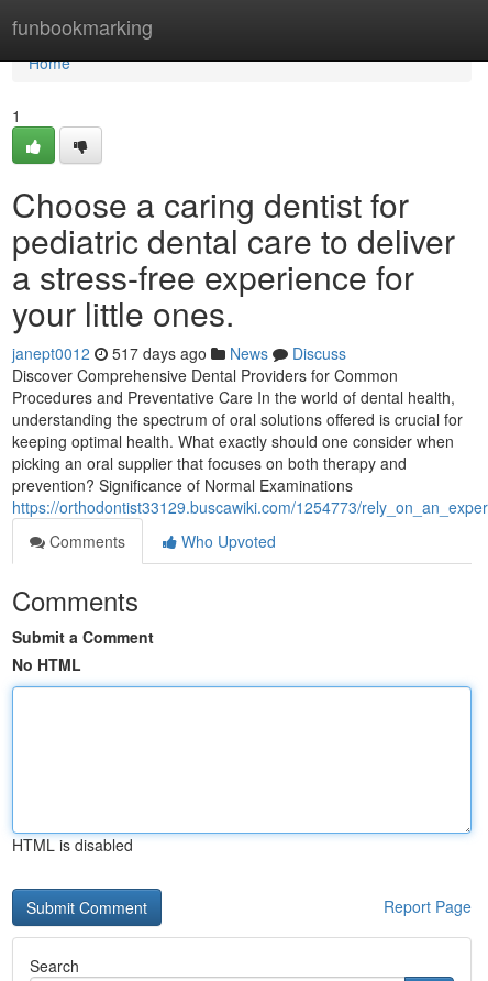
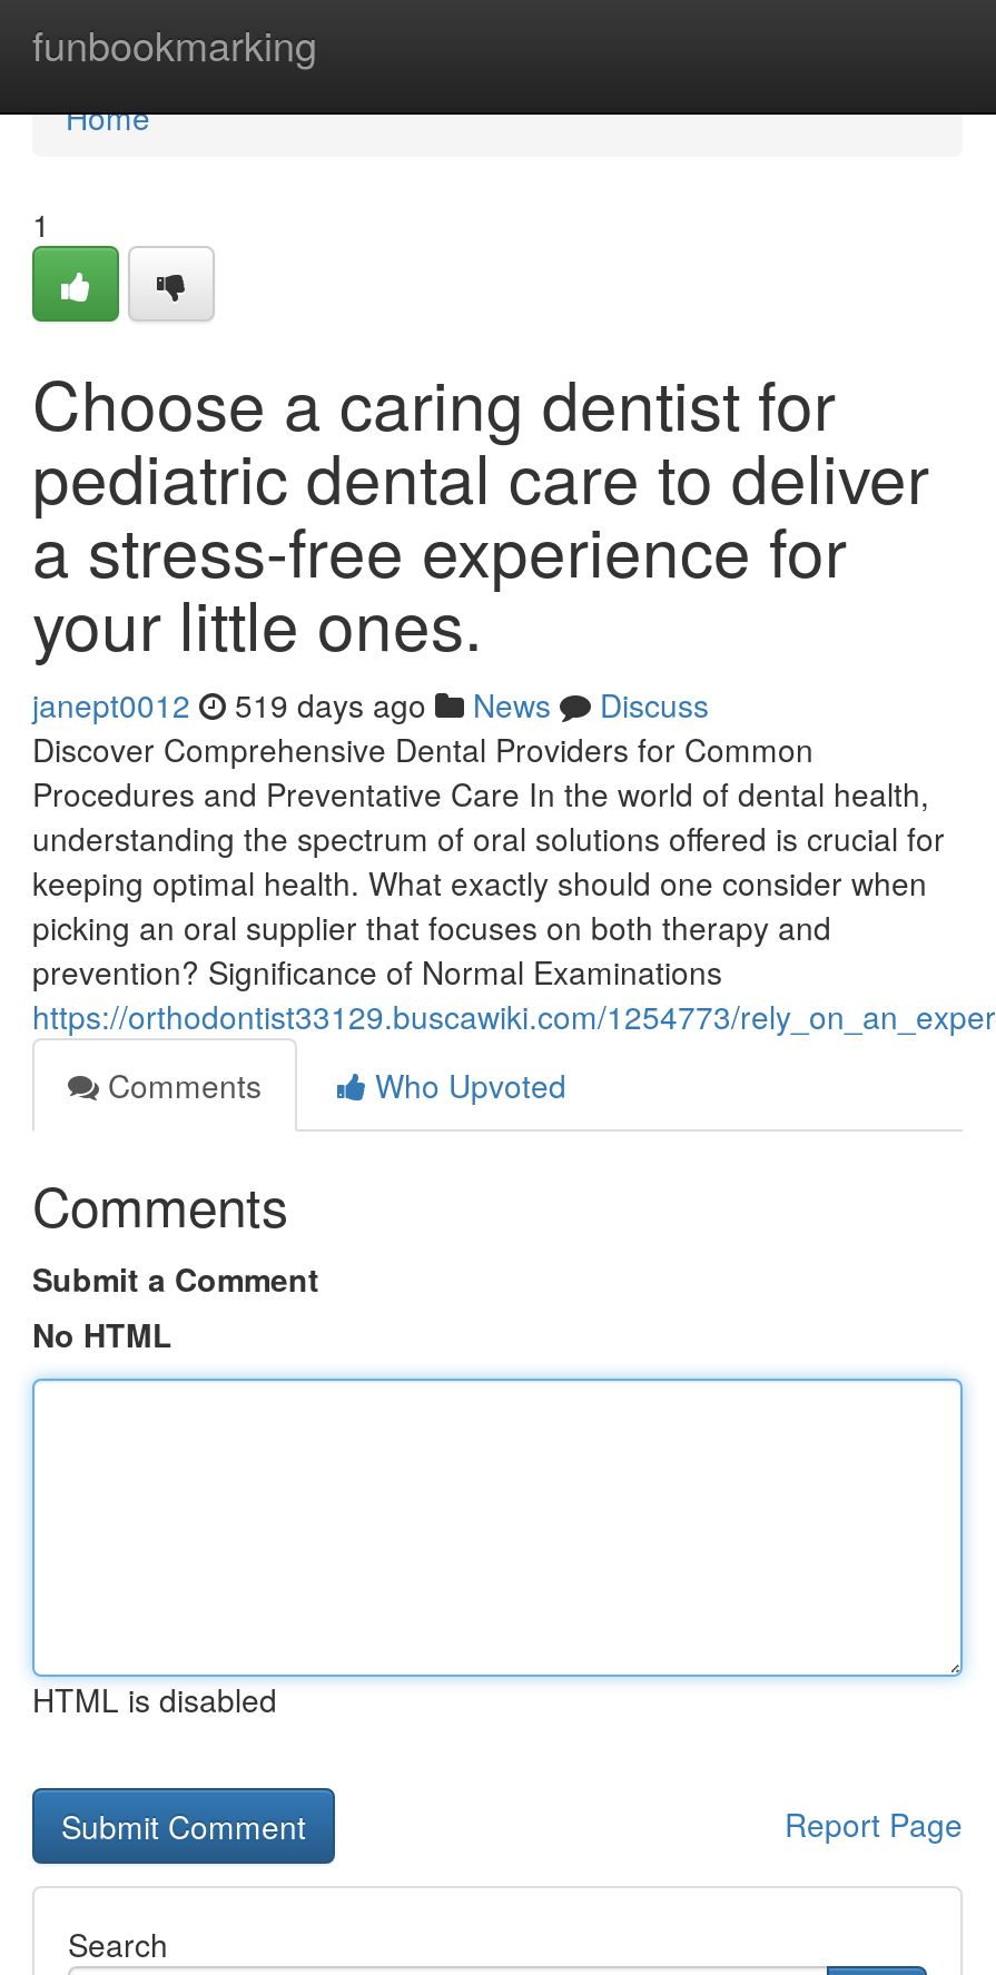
[12,342,346,364] janept0012 517 days ago News Discuss -> [32,682,709,727] janept0012 519 days ago News Discuss

